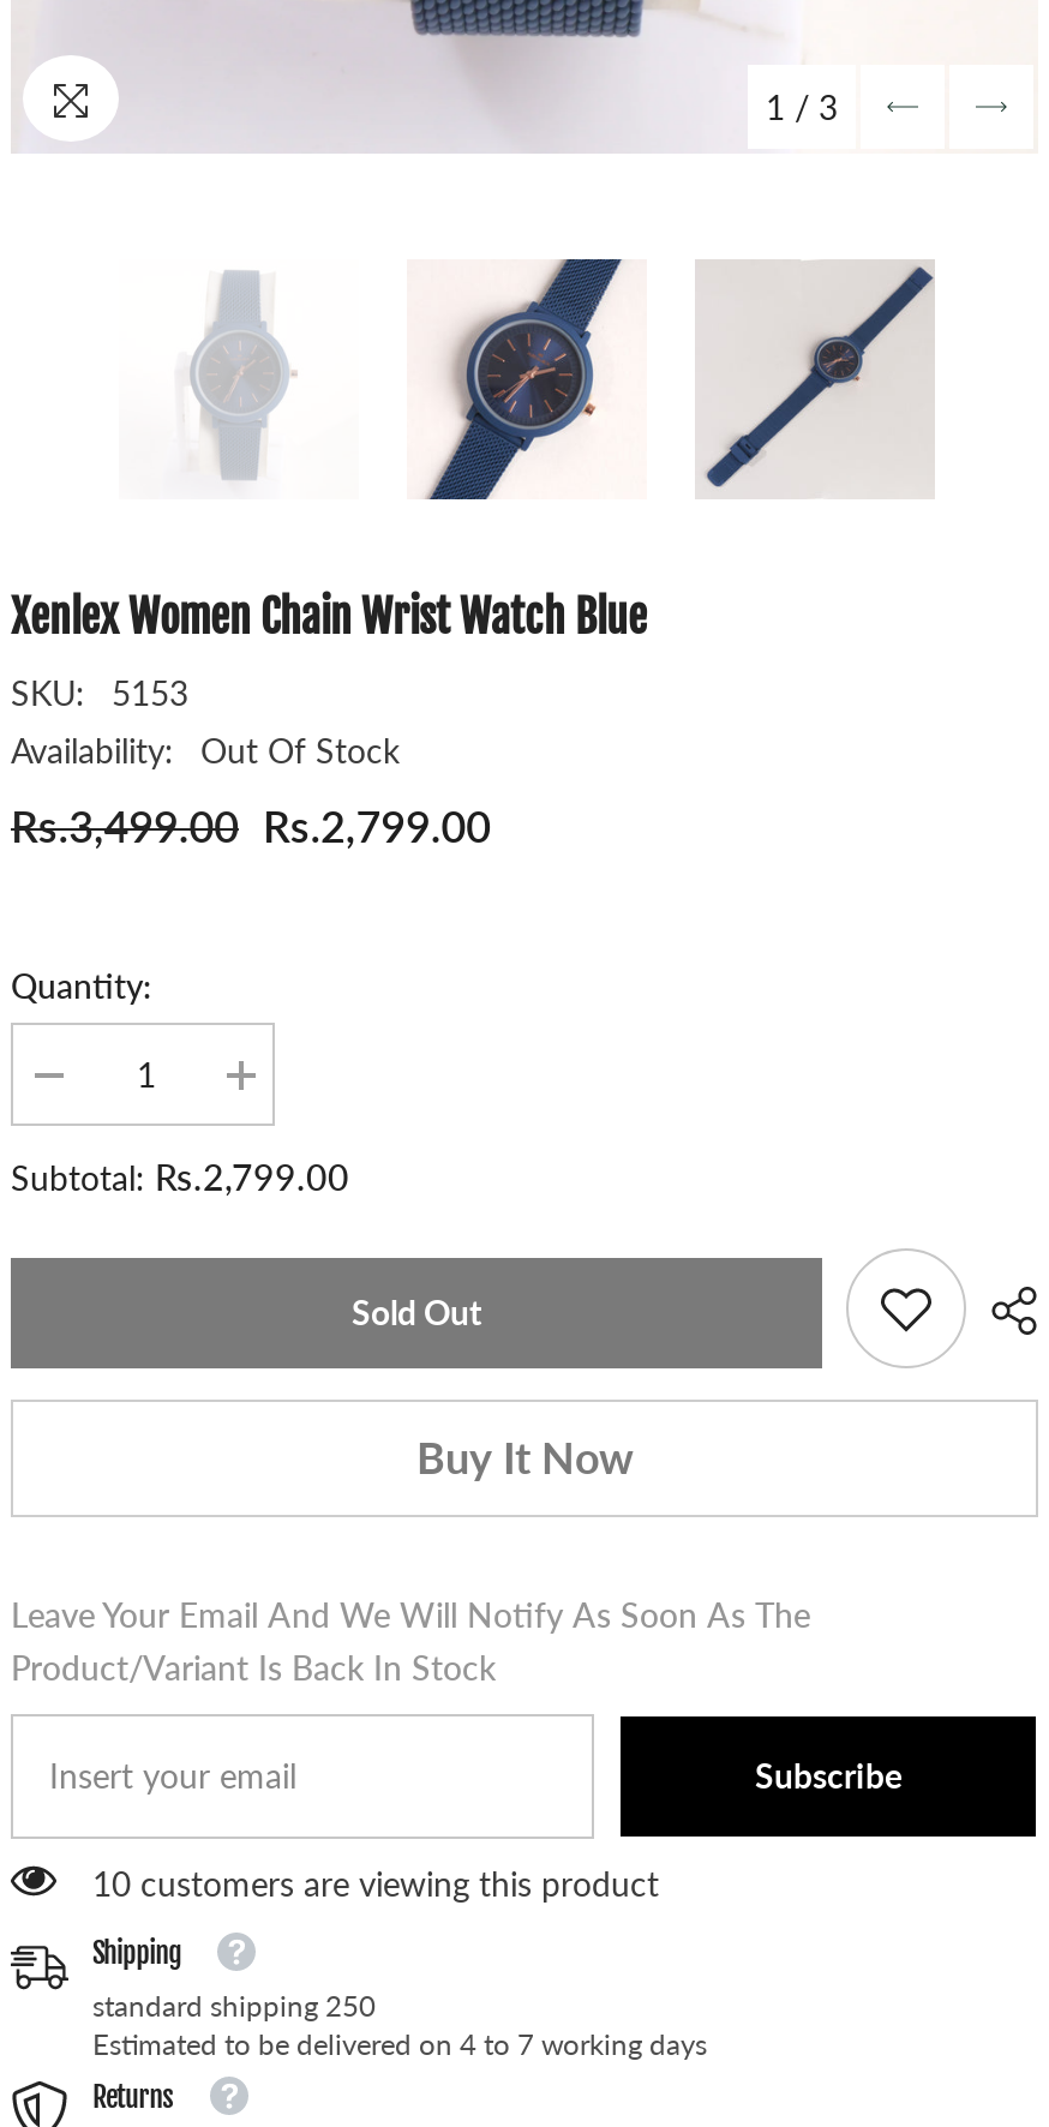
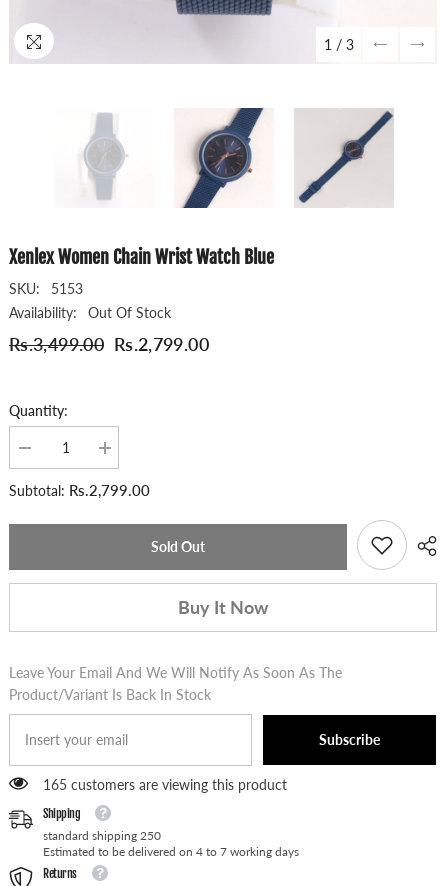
[92,1863,659,1903] 10 customers are viewing this product -> [43,776,287,793] 165 customers are viewing this product

